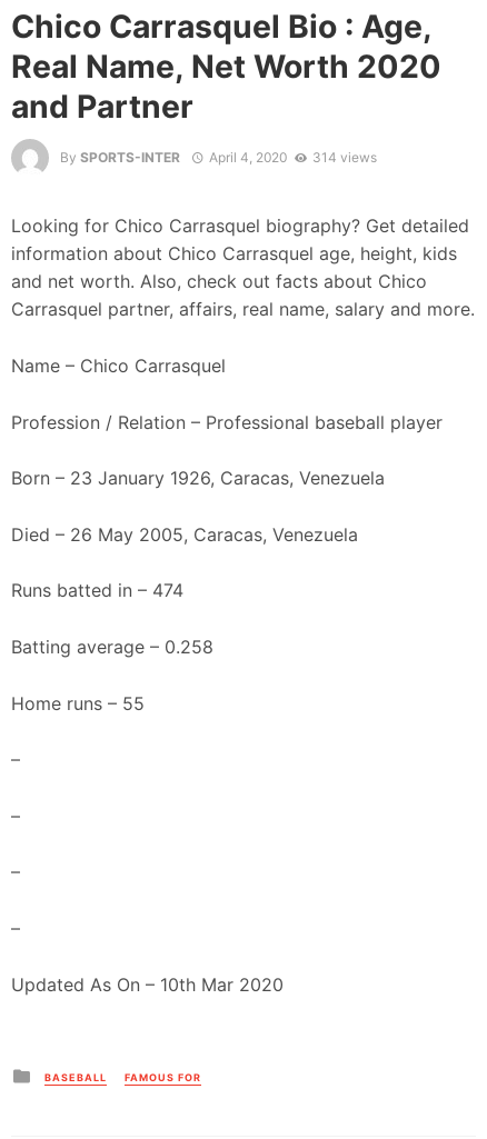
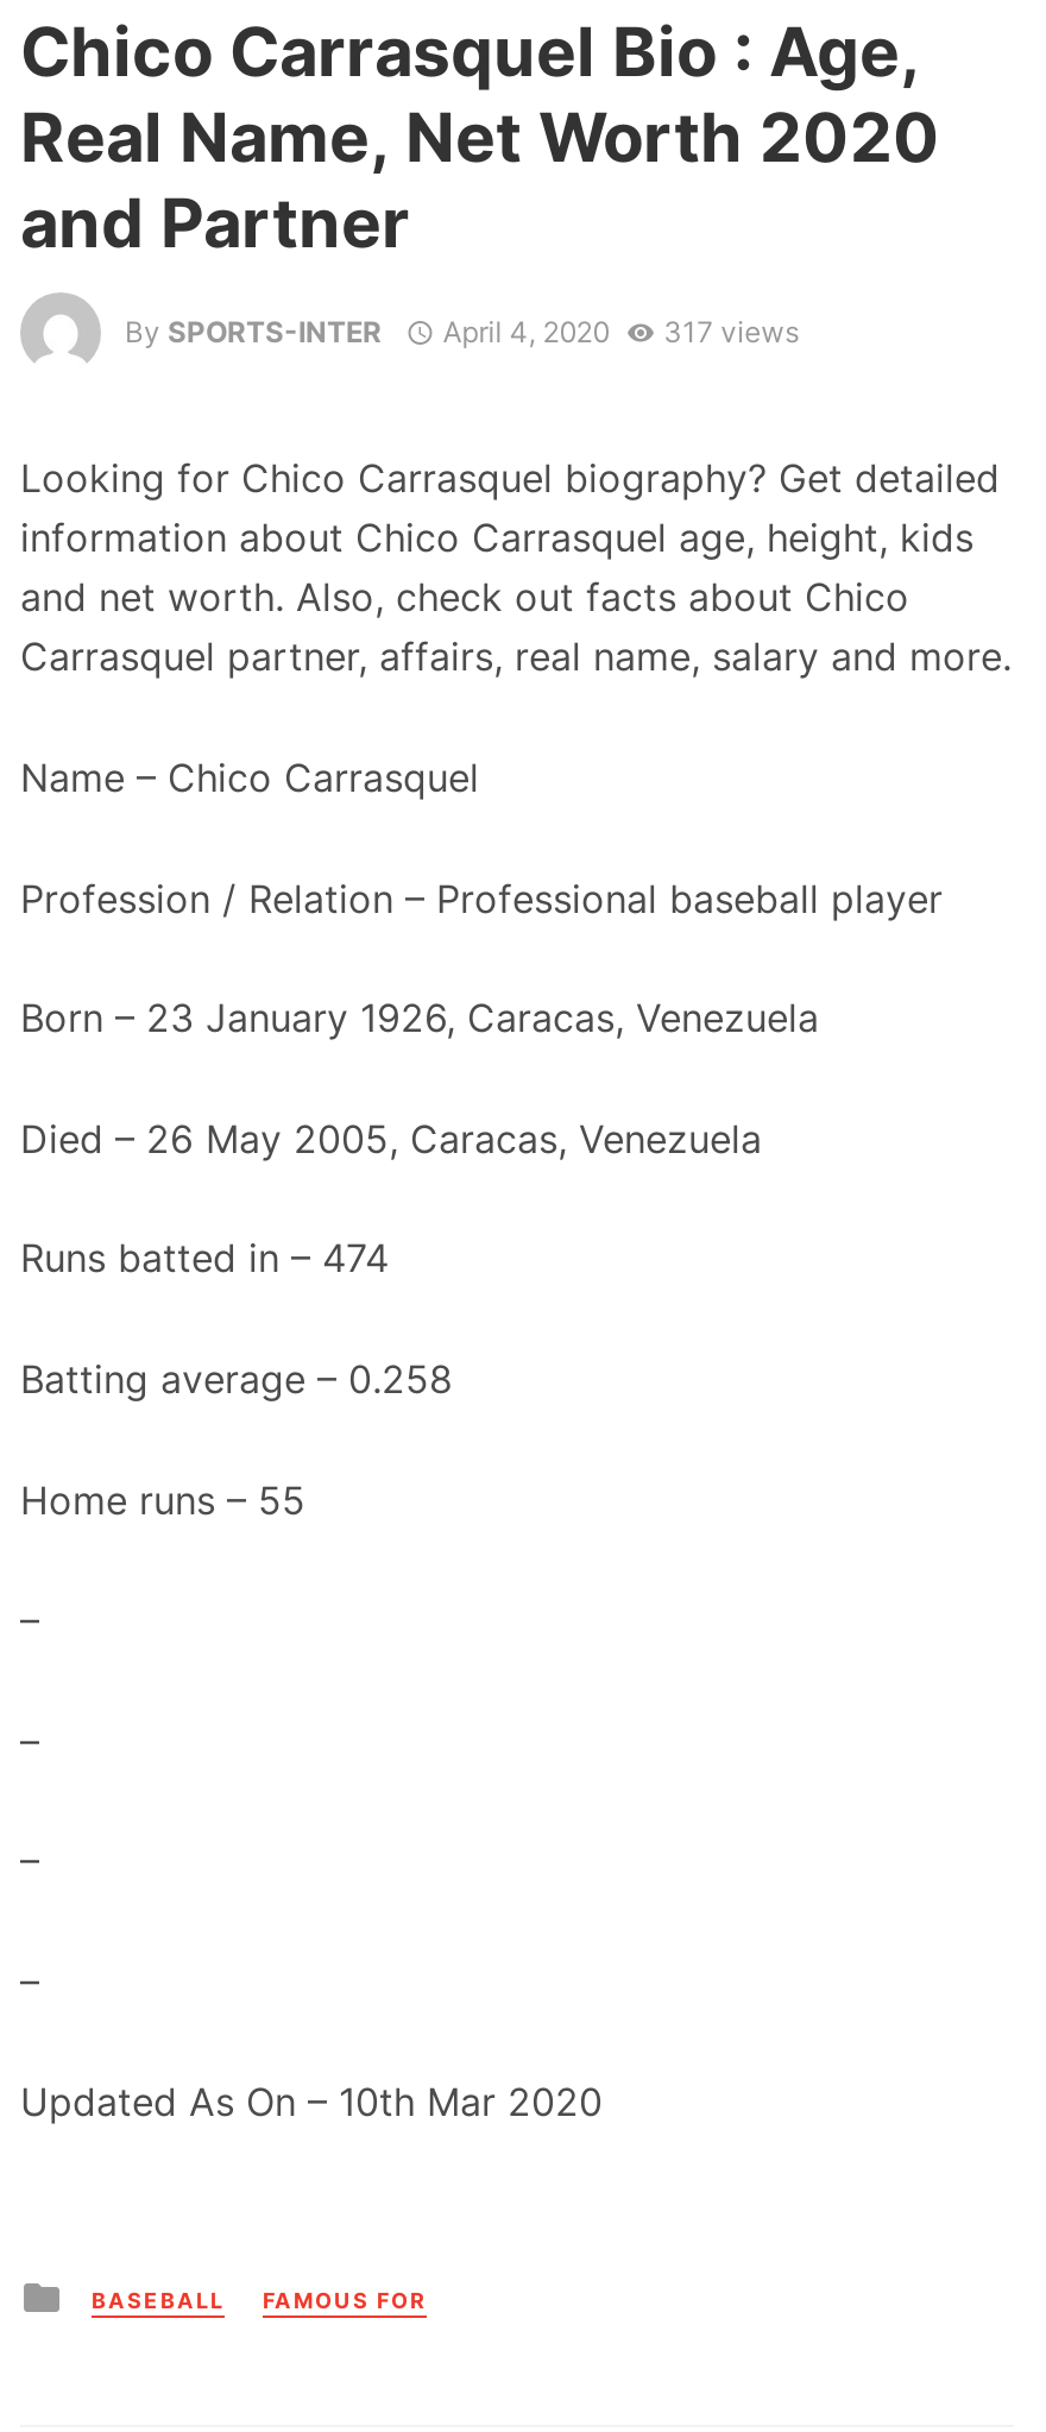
[60,149,376,165] By SPORTS-INTER April 4, 2020 314 views -> [125,313,799,349] By SPORTS-INTER April 4, 2020 317 views

